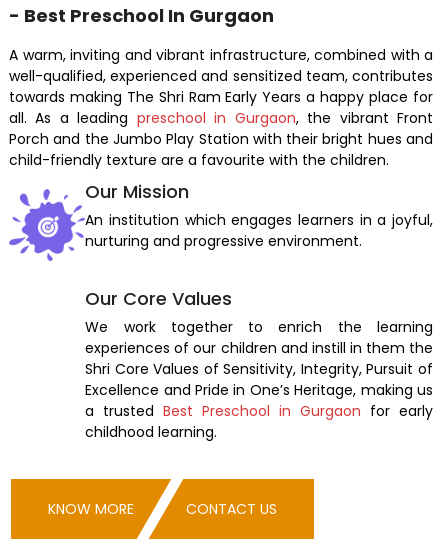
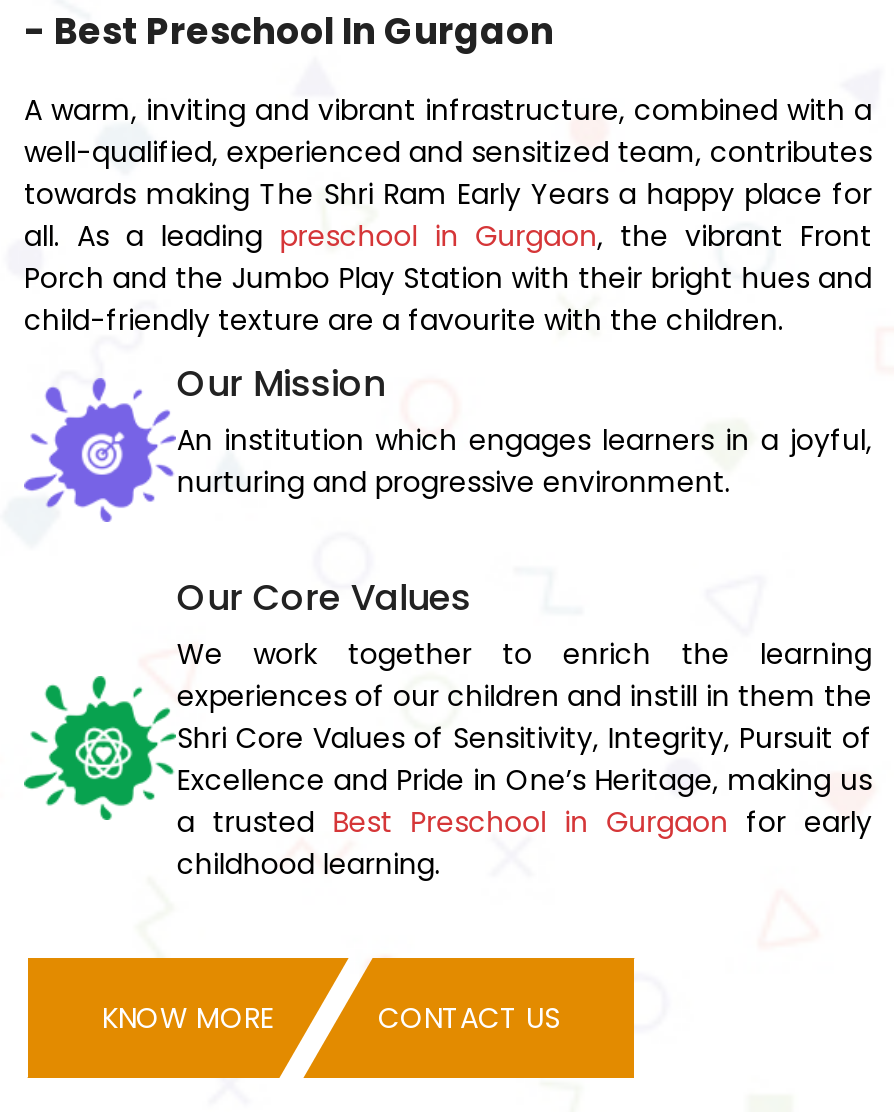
none -> [22,674,170,822] [image]

